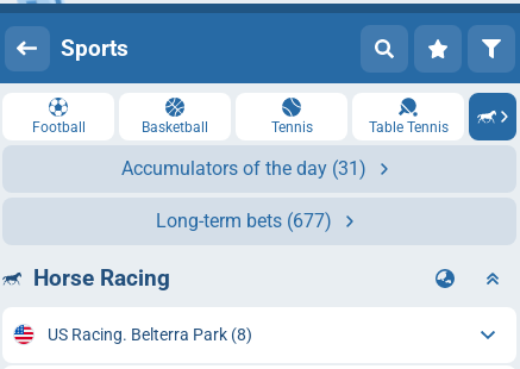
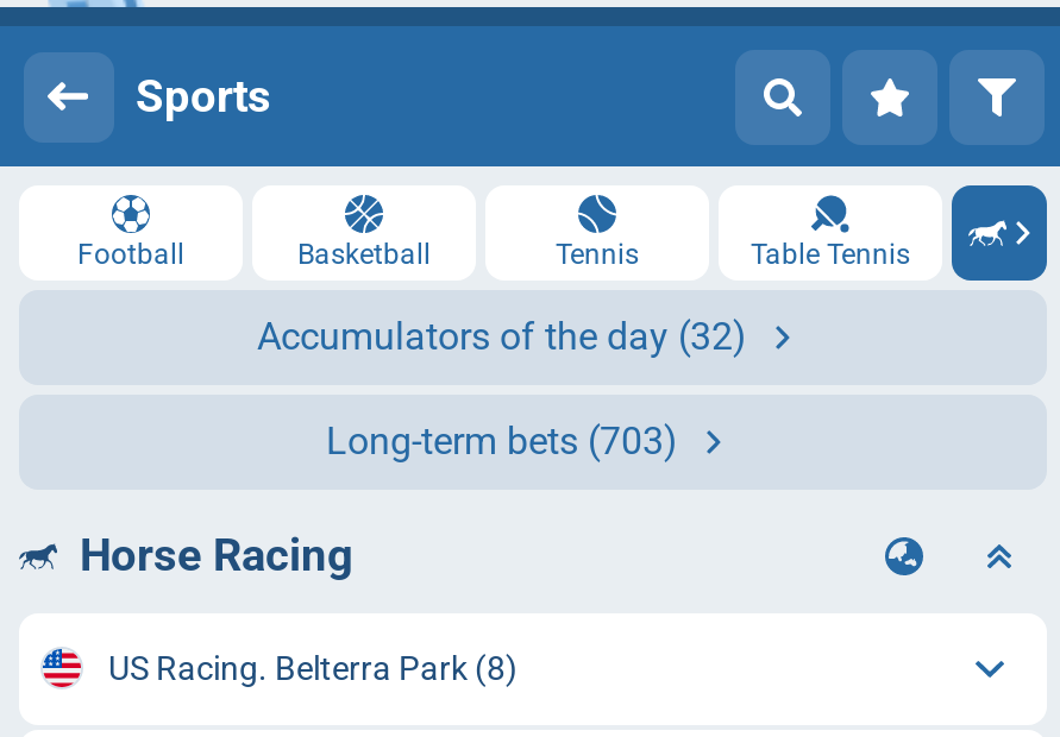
[121,157,366,180] Accumulators of the day (31) -> [257,314,747,359] Accumulators of the day (32)
[156,209,332,232] Long-term bets (677) -> [326,418,678,464] Long-term bets (703)

